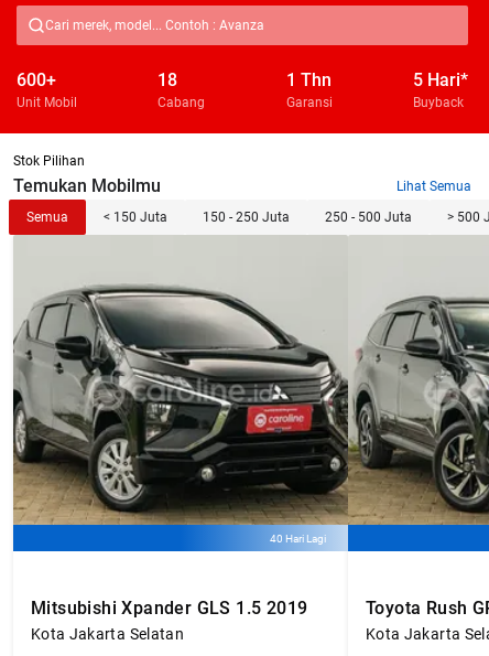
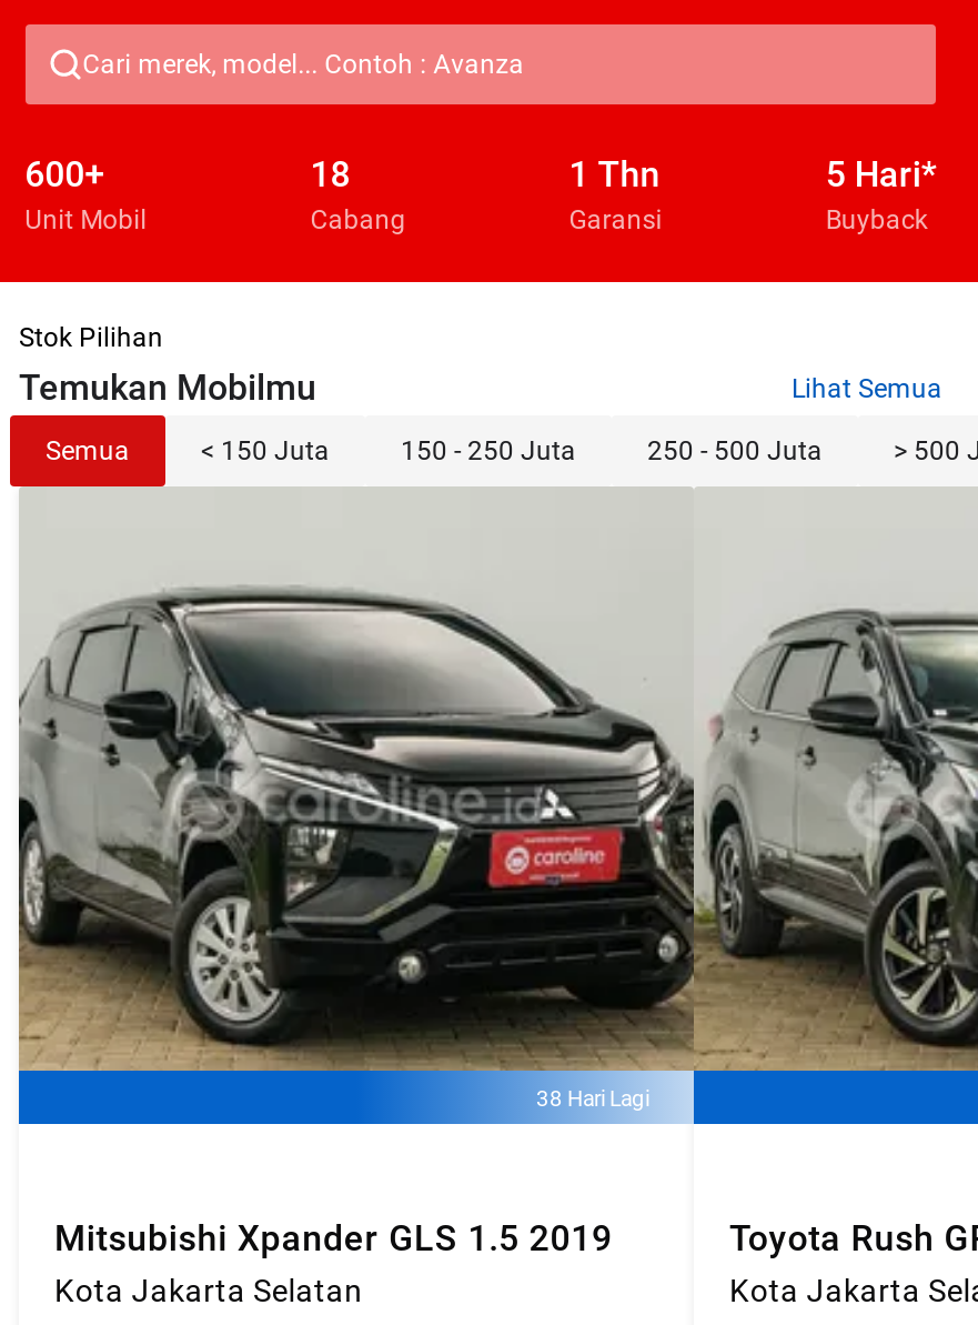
[270,532,326,544] 40 Hari Lagi -> [536,1085,649,1110] 38 Hari Lagi

